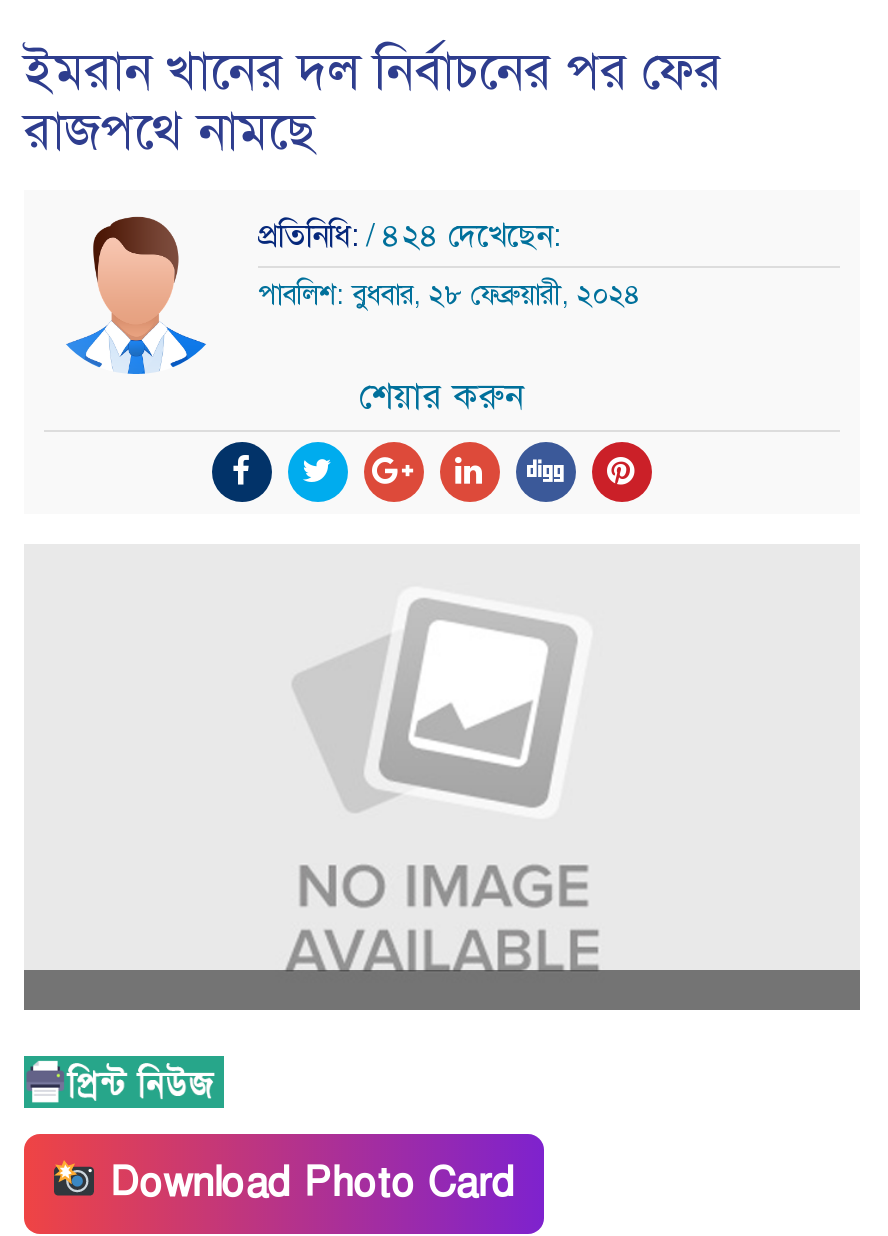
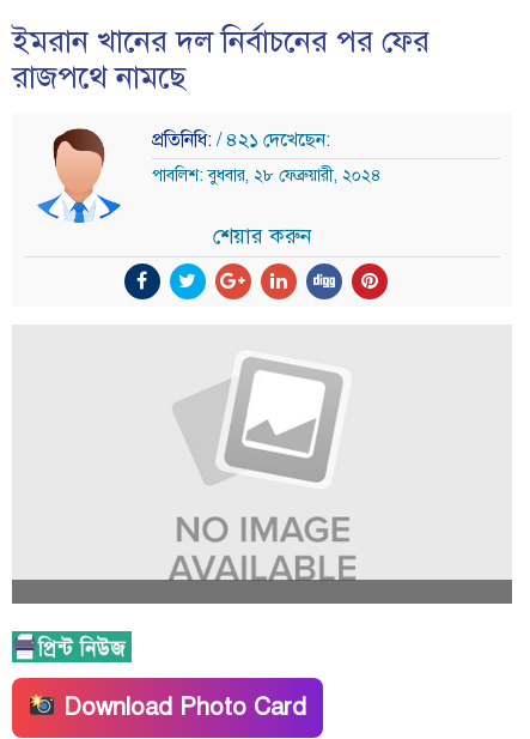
[258,216,560,256] প্রতিনিধি: / ৪২৪ দেখেছেন: -> [152,128,330,152] প্রতিনিধি: / ৪২১ দেখেছেন:

